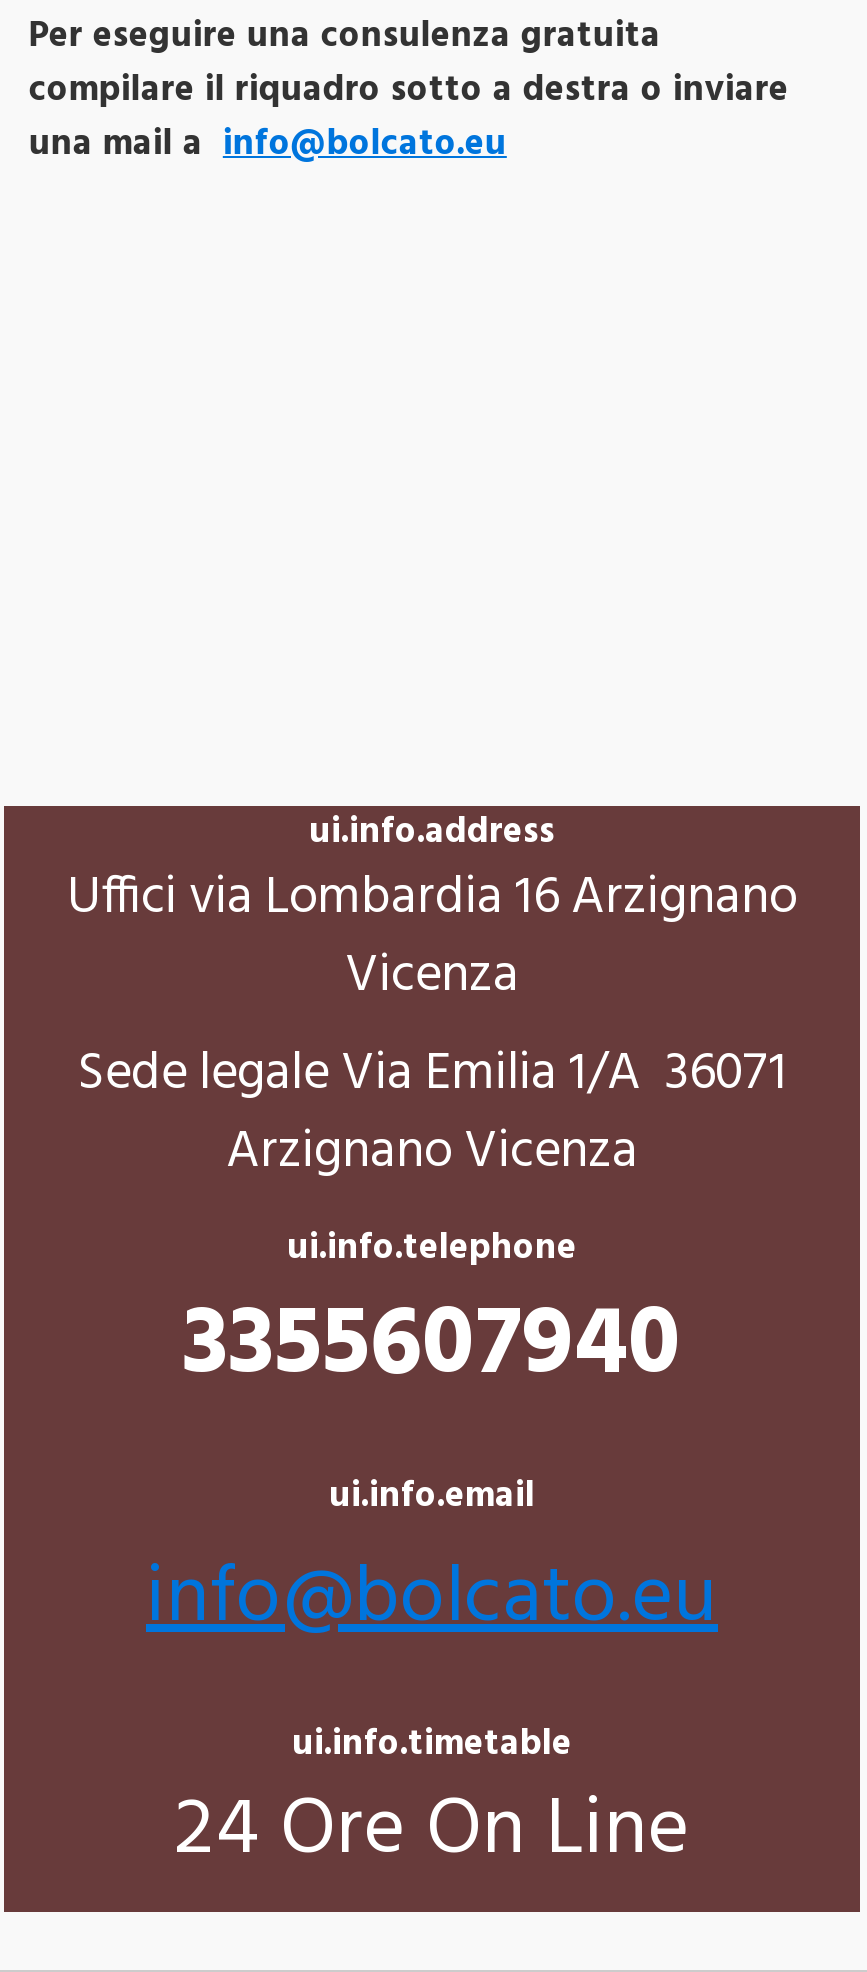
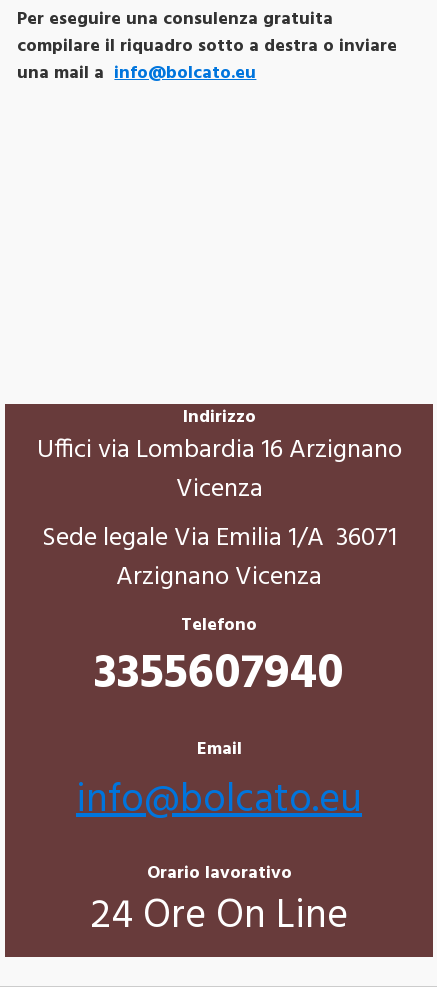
[309,805,555,863] ui.info.address -> [182,403,255,432] Indirizzo
[287,1221,577,1279] ui.info.telephone -> [181,611,257,640] Telefono
[329,1469,535,1527] ui.info.email -> [196,735,241,764] Email
[292,1717,572,1775] ui.info.timetable -> [146,859,291,888] Orario lavorativo

